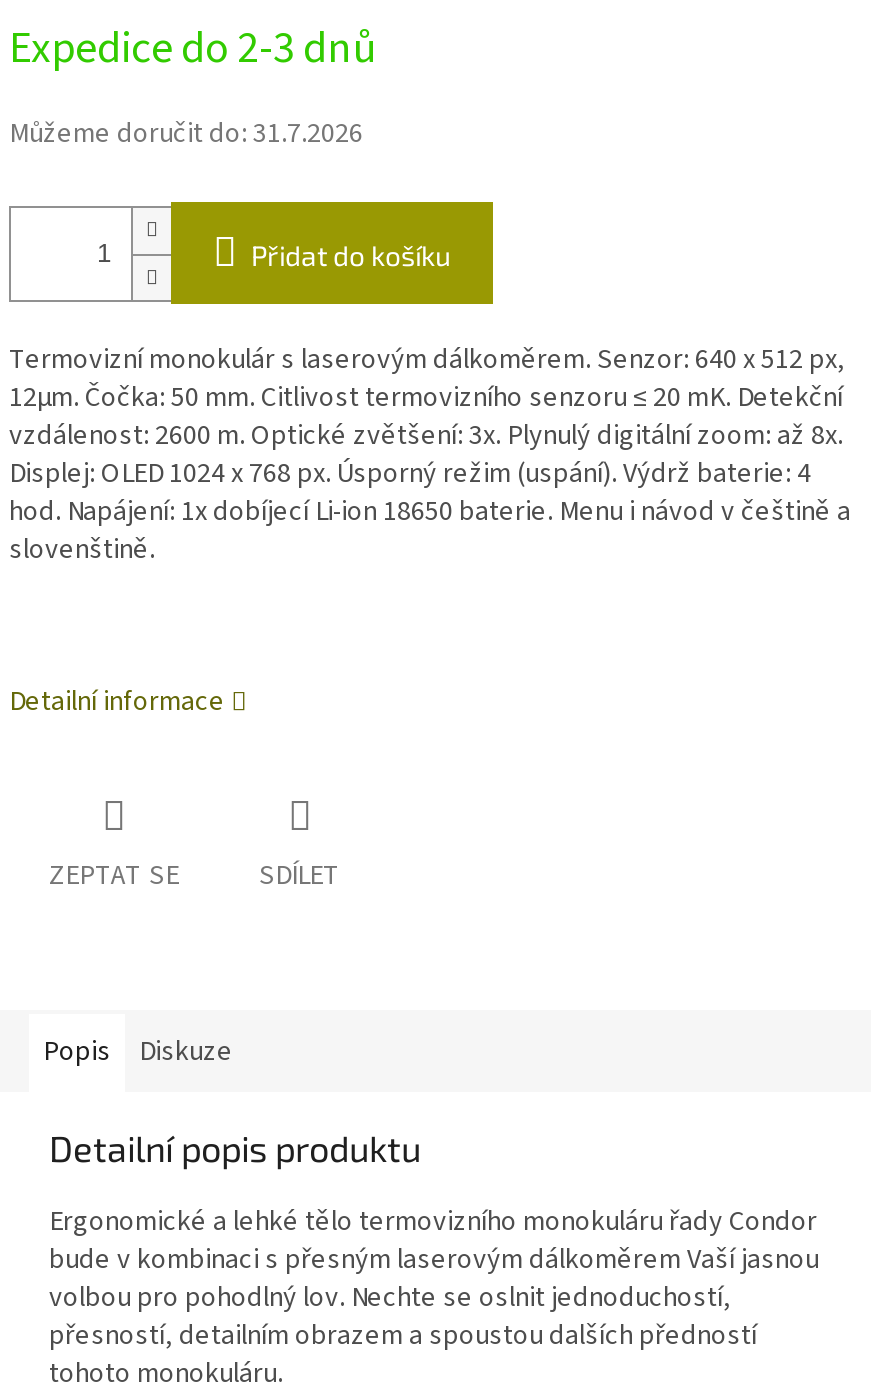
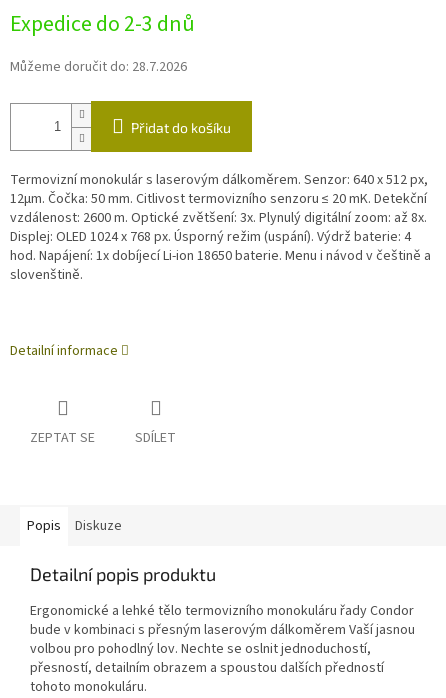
[9,115,363,155] Můžeme doručit do: 31.7.2026 -> [10,57,187,77] Můžeme doručit do: 28.7.2026

